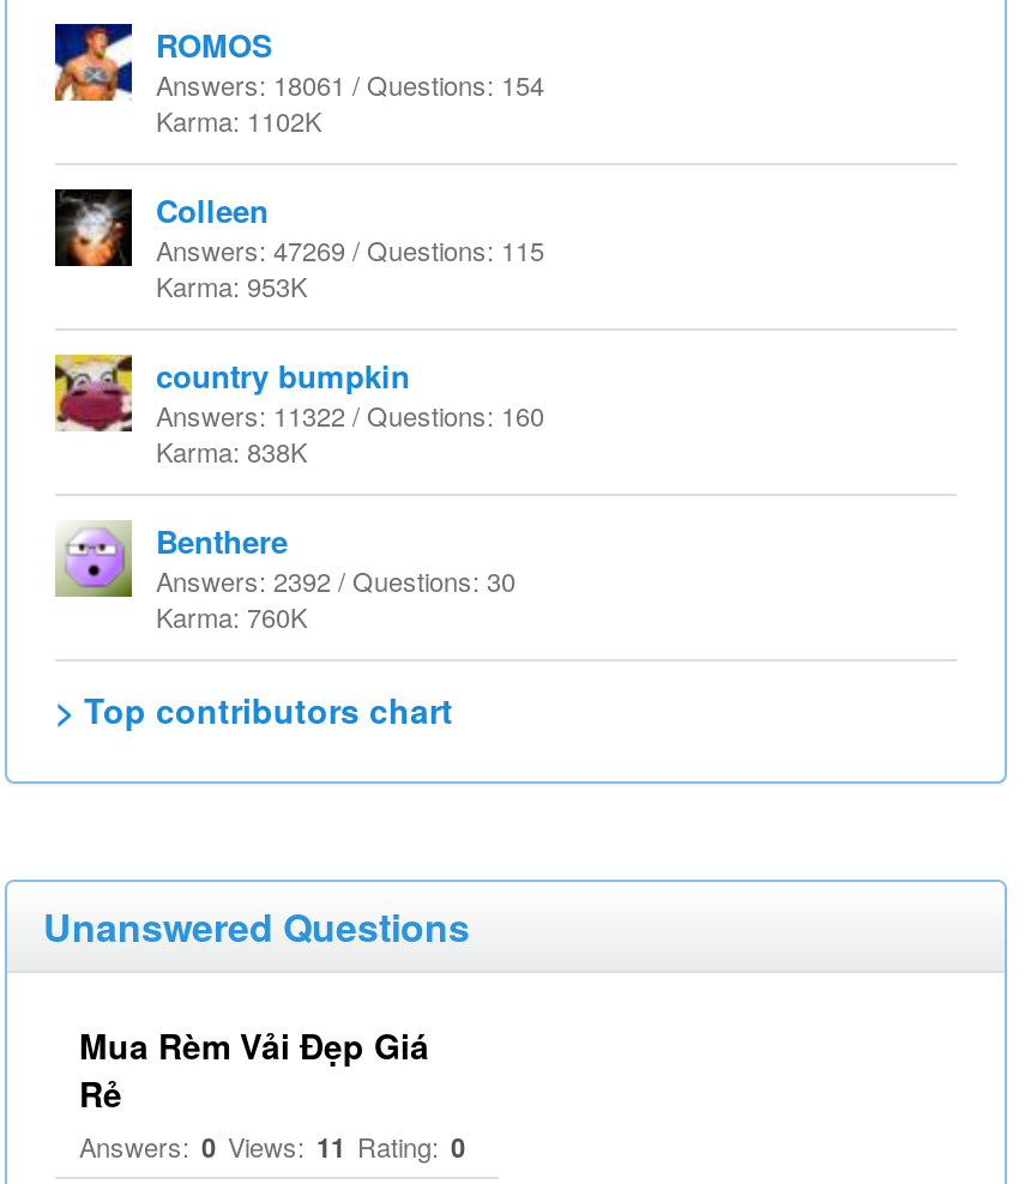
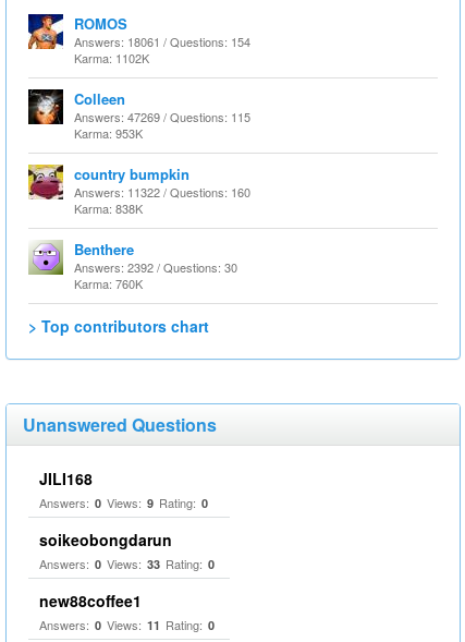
[79,1021,429,1117] Mua Rèm Vải Đẹp Giá | Rẻ -> [39,468,215,611] JILI168 | Answers: 0 Views: 9 Rating: 0 | soikeobongdarun | Answers: 0 Views: 33 Rating: 0 | new88coffee1

